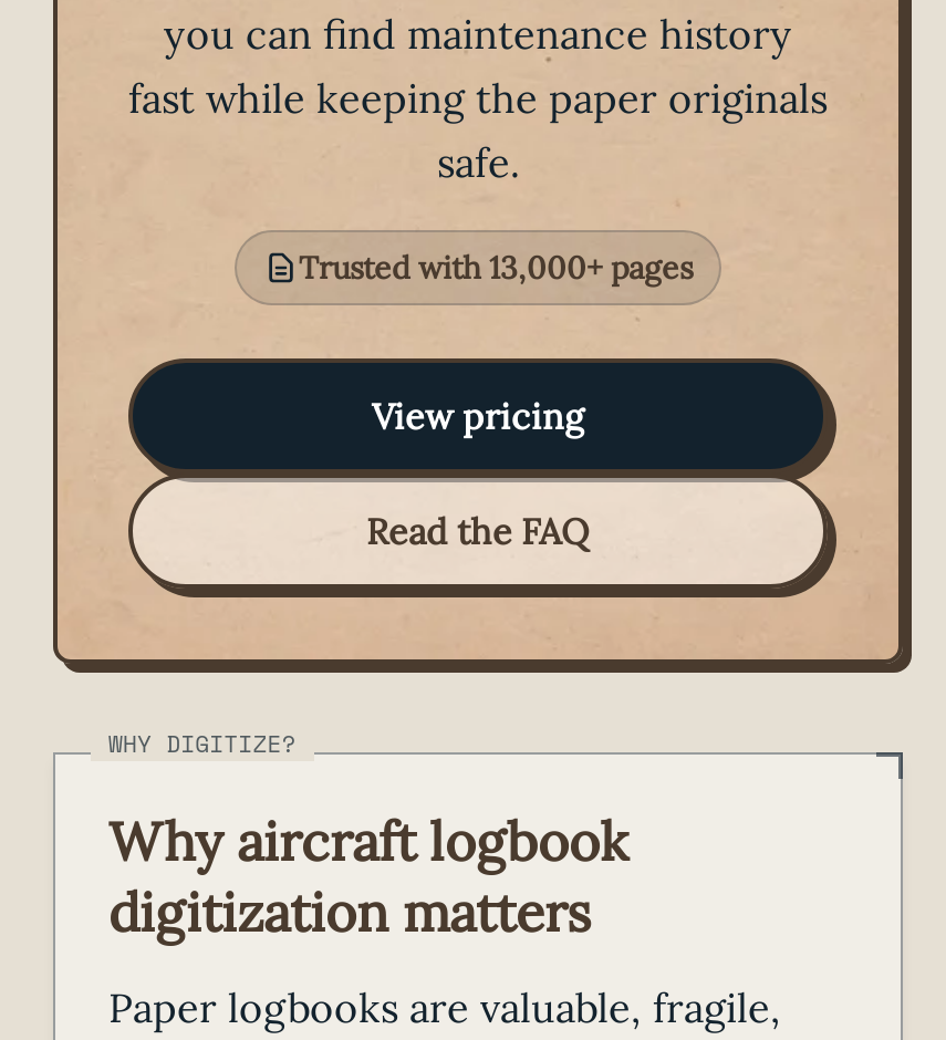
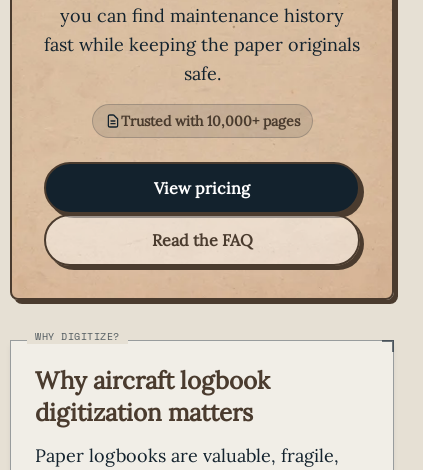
[299,248,693,288] Trusted with 13,000+ pages -> [120,112,299,130] Trusted with 10,000+ pages

